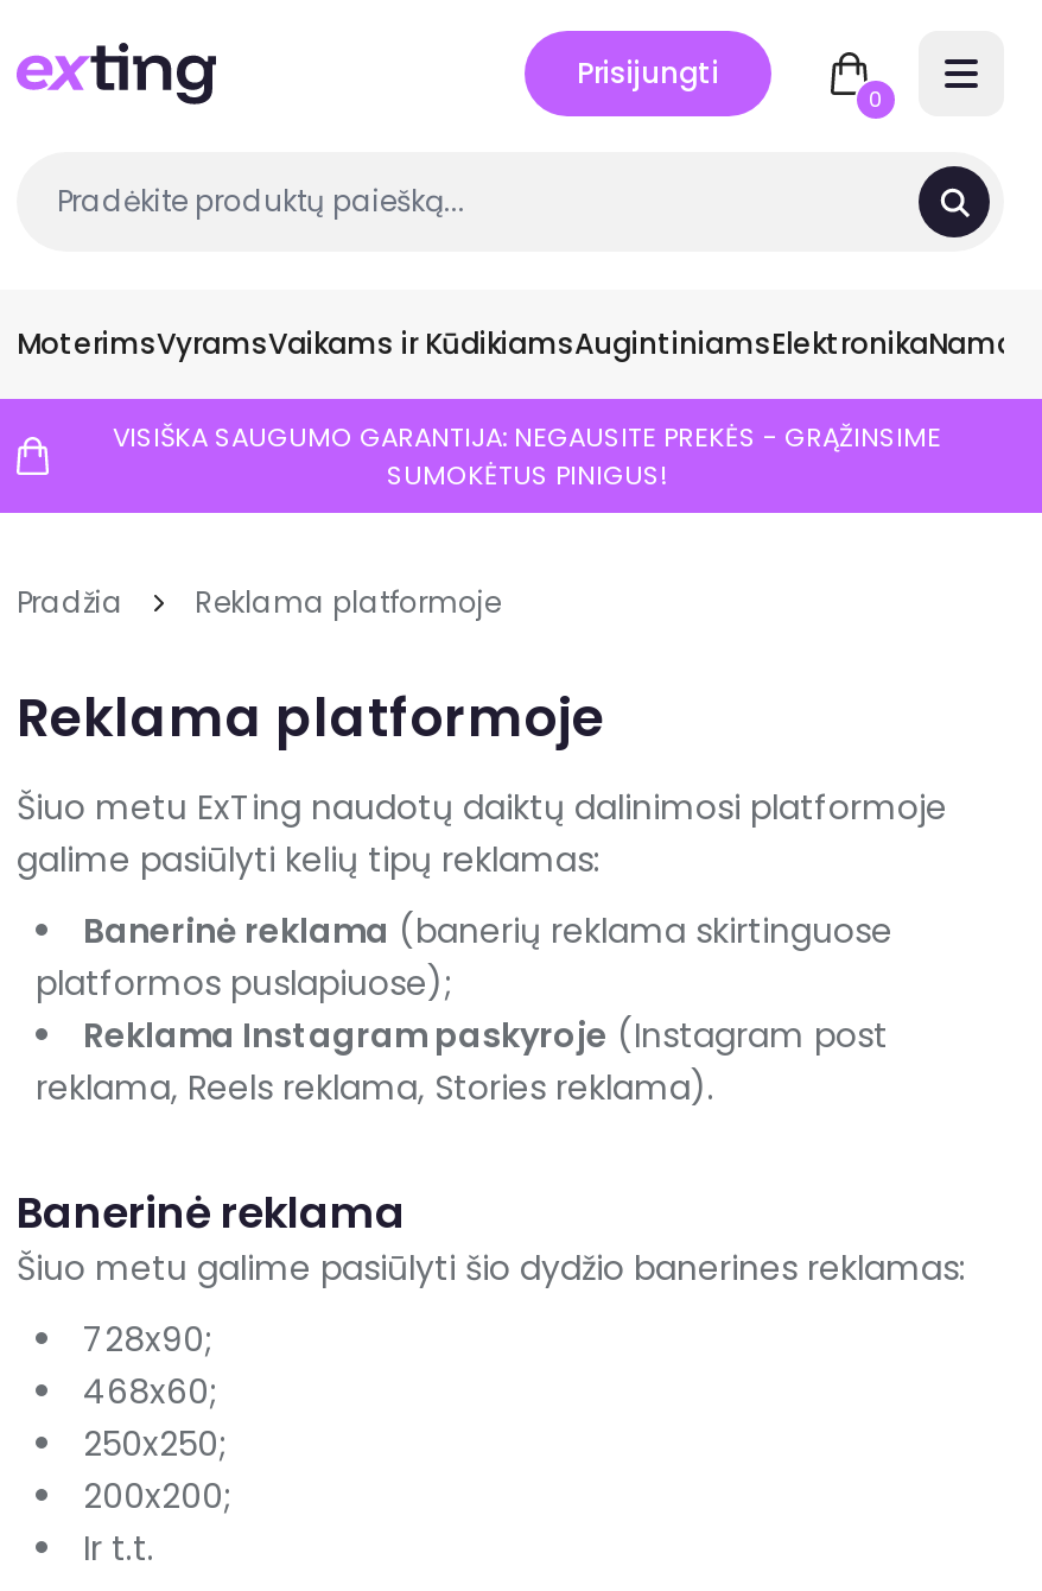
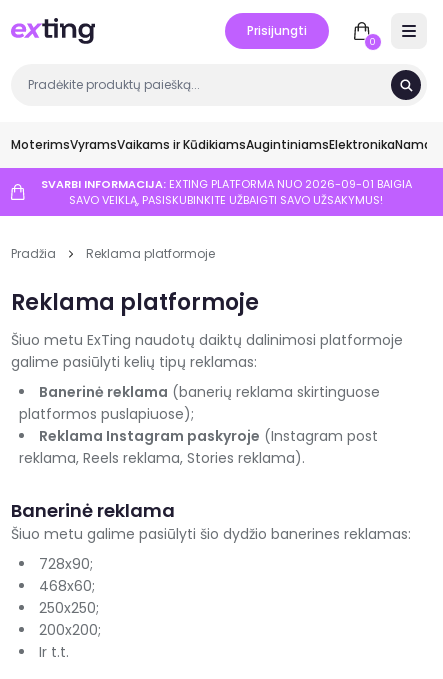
[113,418,941,494] VISIŠKA SAUGUMO GARANTIJA: NEGAUSITE PREKĖS - GRĄŽINSIME | SUMOKĖTUS PINIGUS! -> [40,176,411,208] SVARBI INFORMACIJA: EXTING PLATFORMA NUO 2026-09-01 BAIGIA | SAVO VEIKLĄ, PASISKUBINKITE UŽBAIGTI SAVO UŽSAKYMUS!

